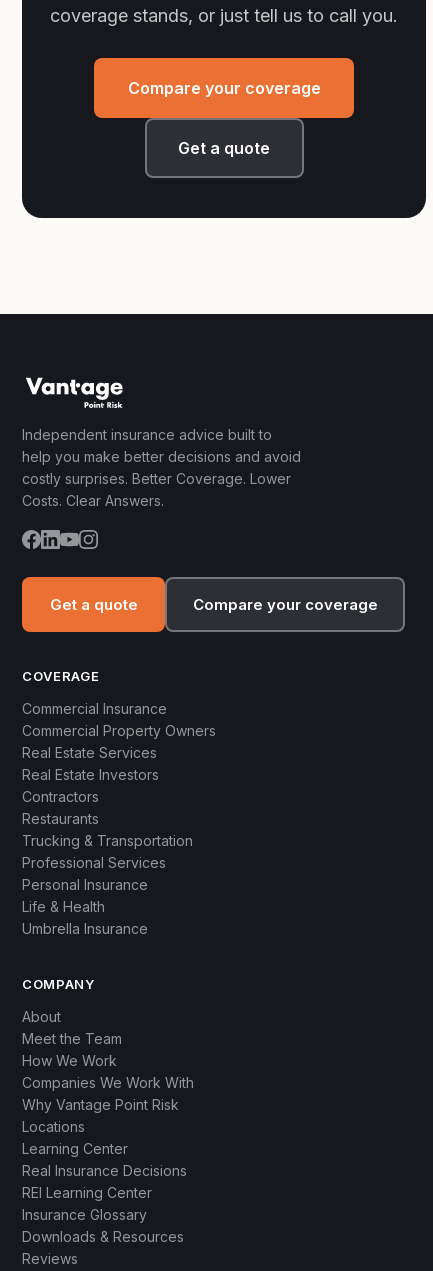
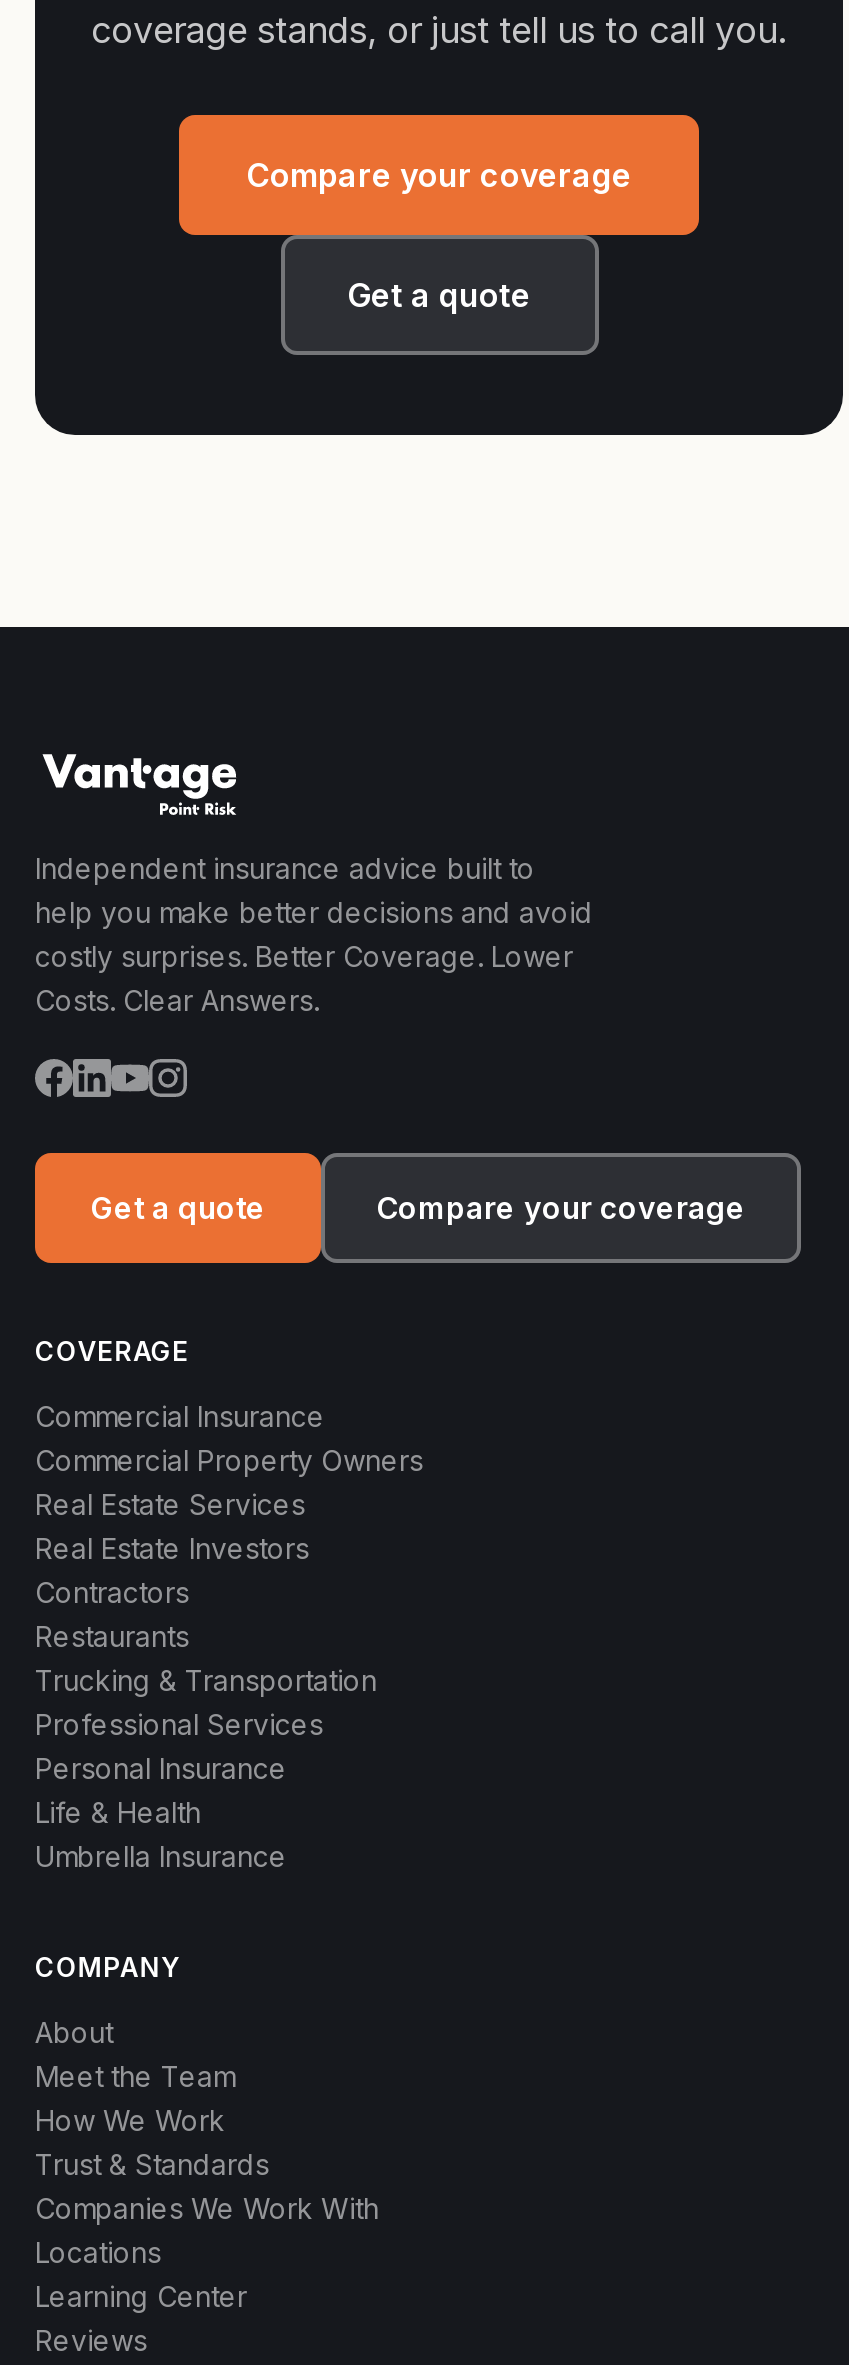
none -> [35,2147,269,2181] Trust & Standards
moved [22,1074,194,1091] -> [35,2191,379,2225]: Companies We Work With
[22,1096,179,1113] Why Vantage Point Risk -> none
[22,1162,187,1245] Real Insurance Decisions | REI Learning Center | Insurance Glossary | Downloads & Resources -> none

